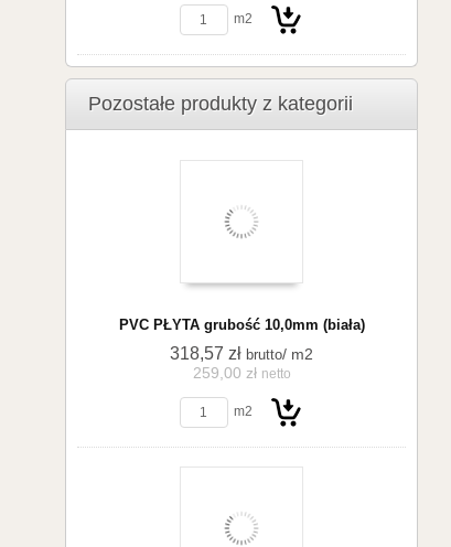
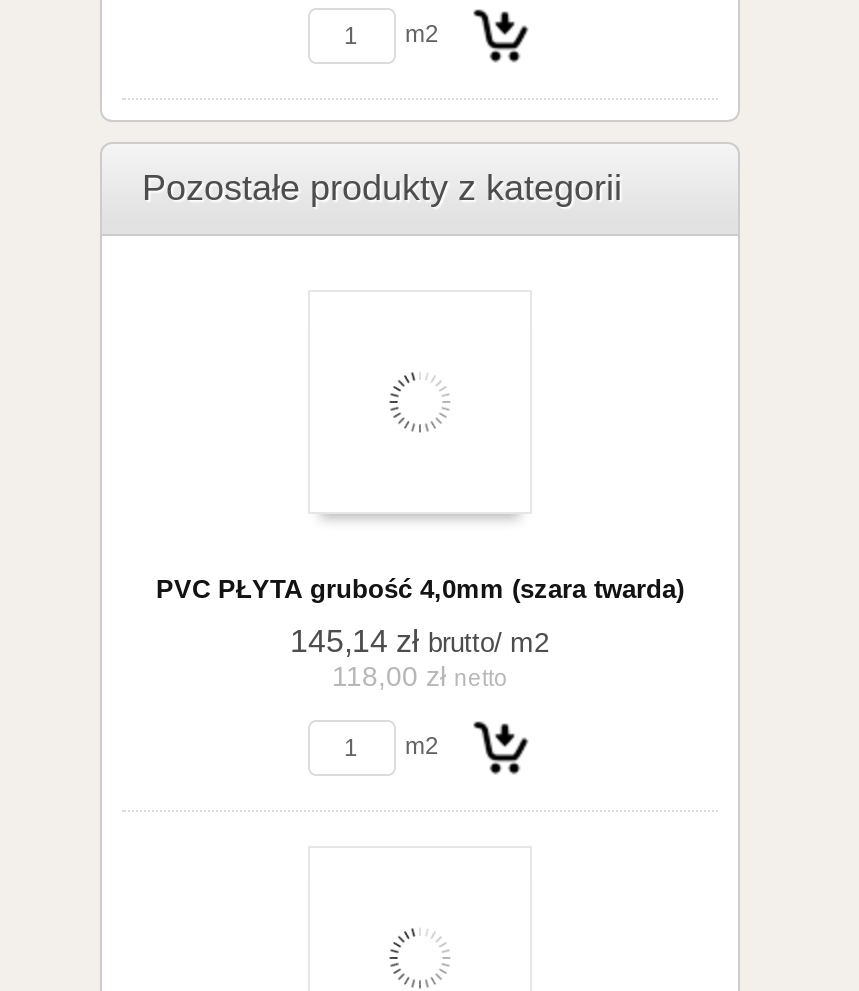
[119,317,364,333] PVC PŁYTA grubość 10,0mm (biała) -> [156,574,684,604] PVC PŁYTA grubość 4,0mm (szara twarda)
[170,344,313,382] 318,57 zł brutto / m2 | 259,00 zł netto -> [290,624,550,692] 145,14 zł brutto / m2 | 118,00 zł netto

